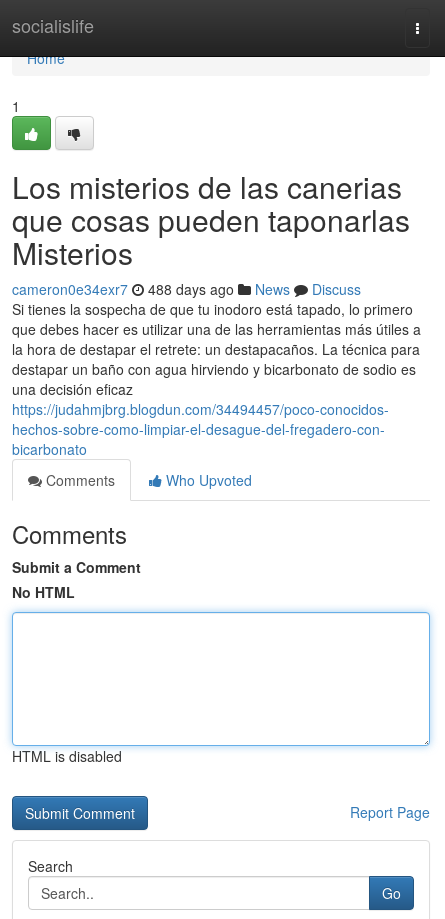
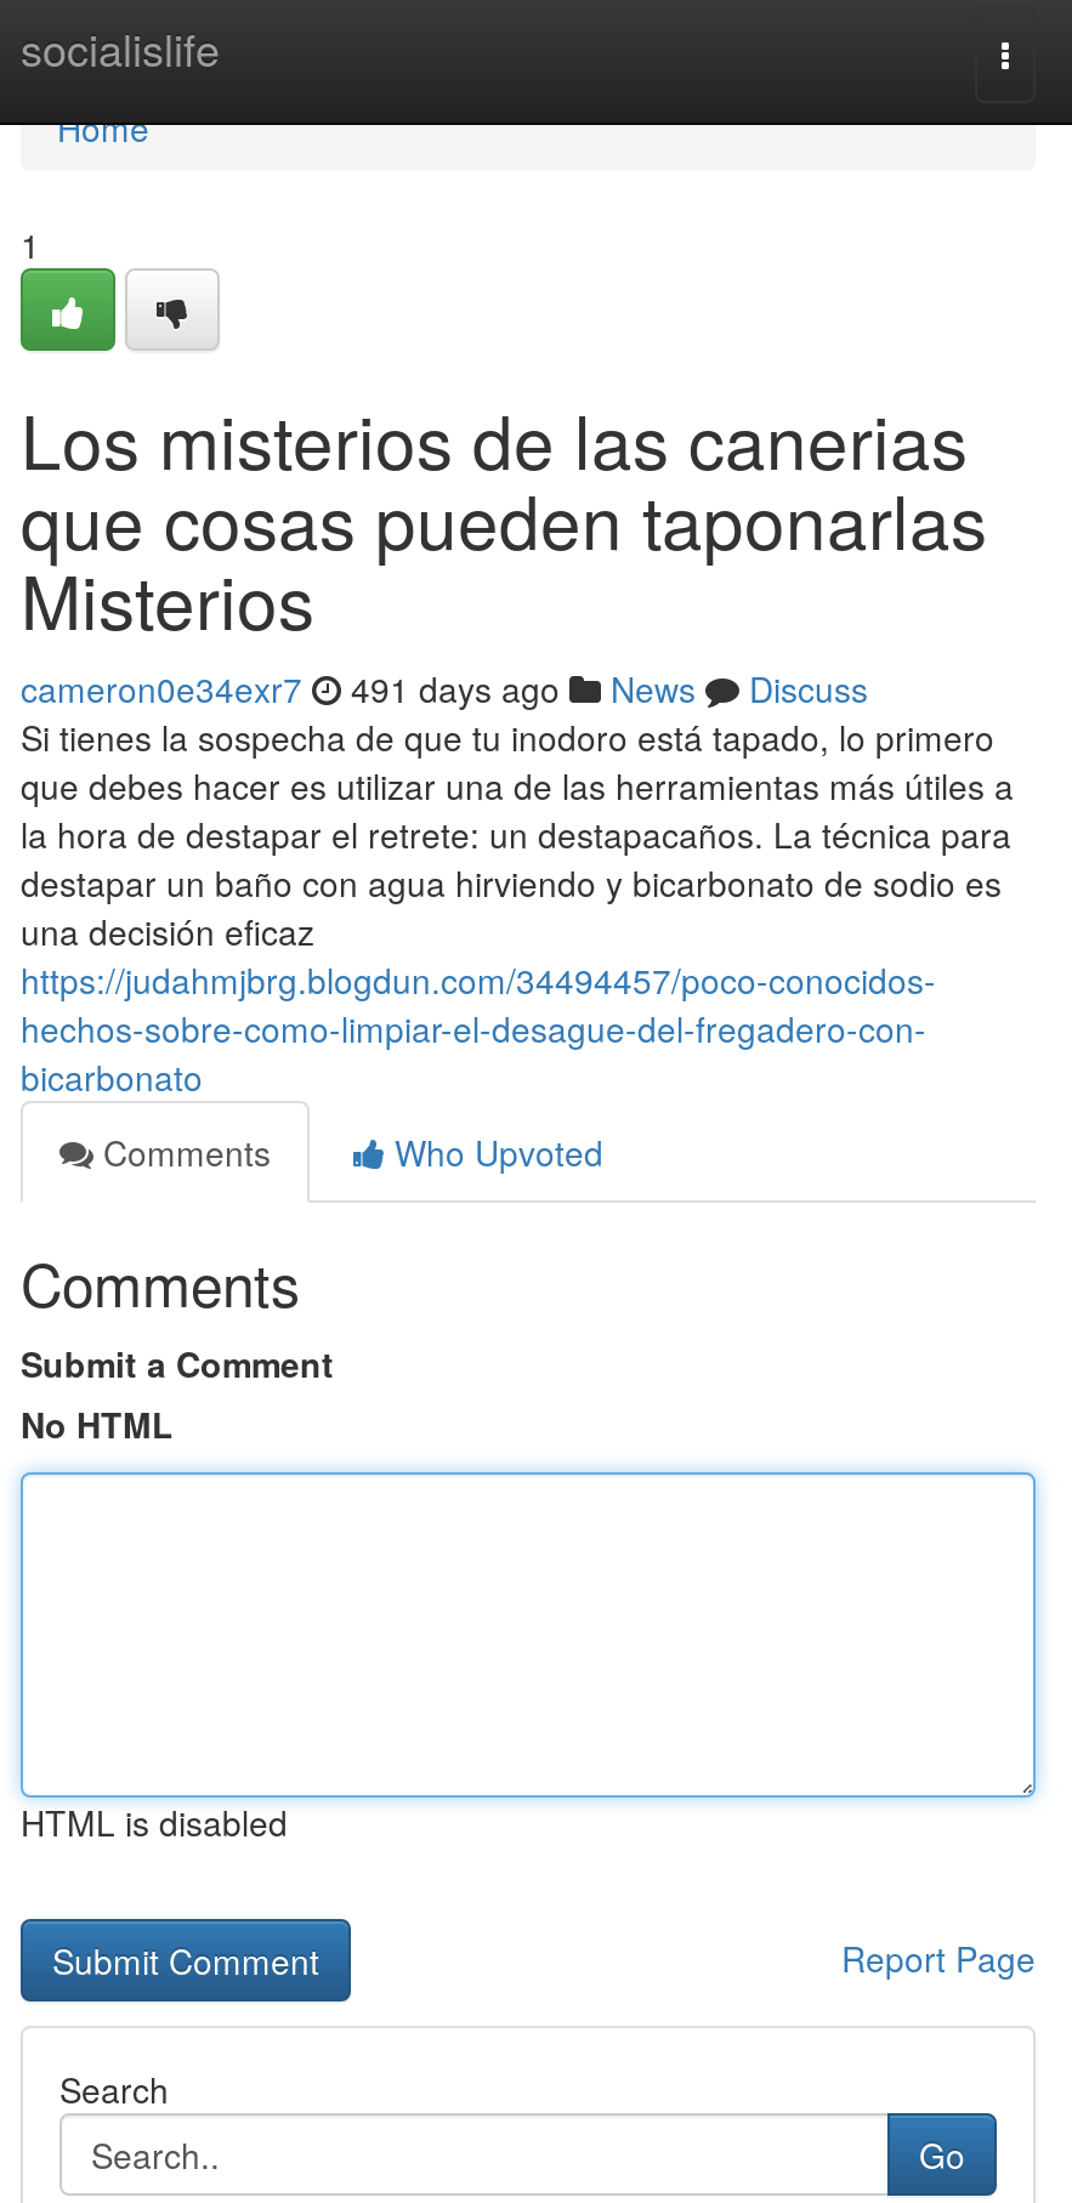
[12,279,361,299] cameron0e34exr7 488 days ago News Discuss -> [21,664,868,712] cameron0e34exr7 491 days ago News Discuss

